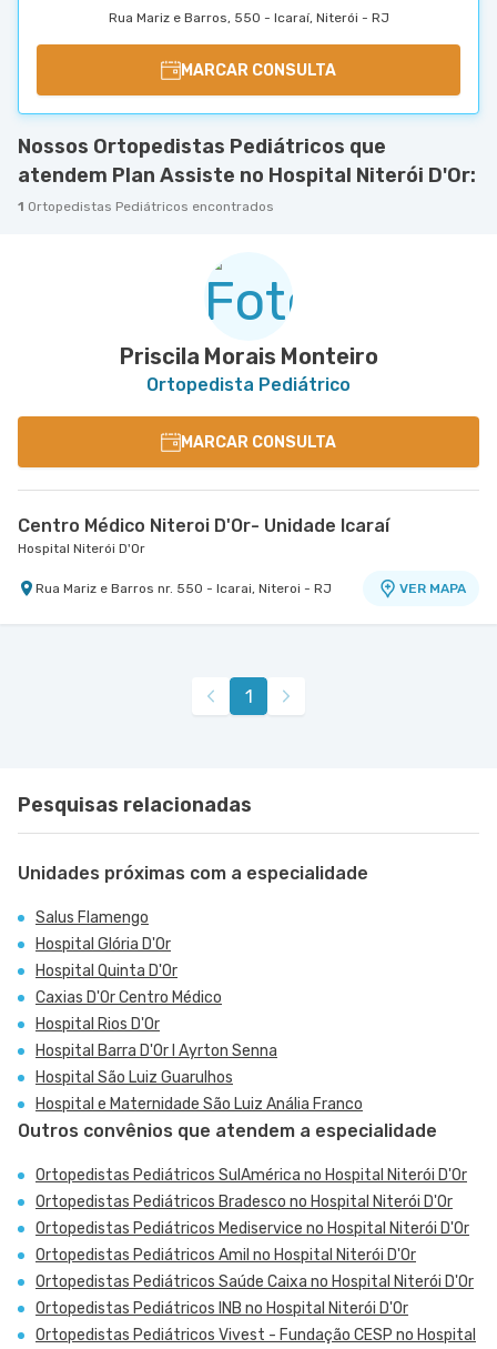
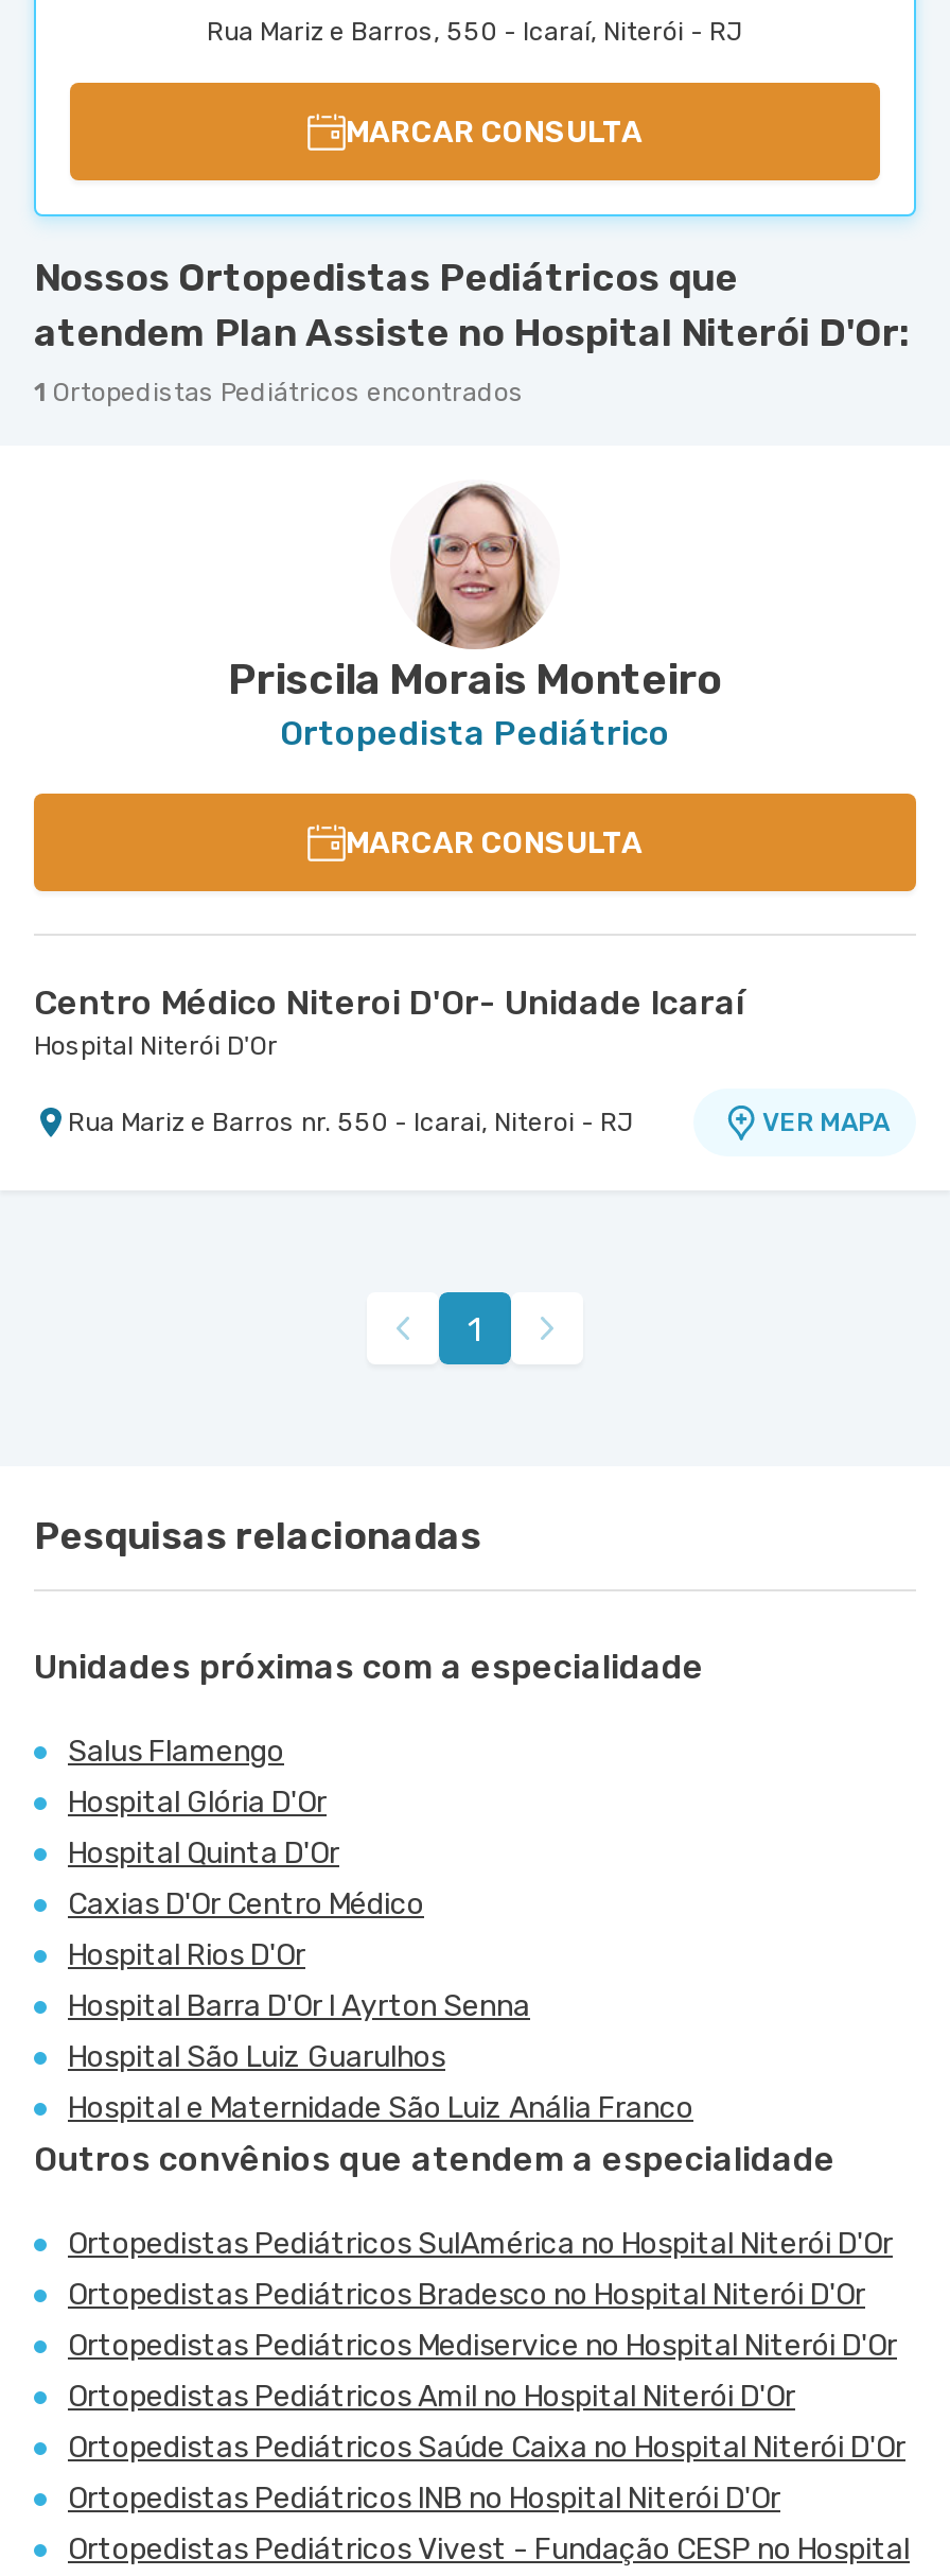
[207,254,294,341] [image] -> [399,482,560,649] [image]

